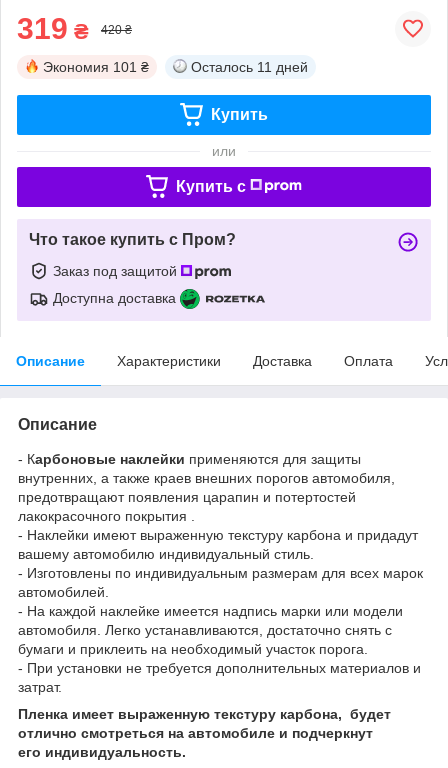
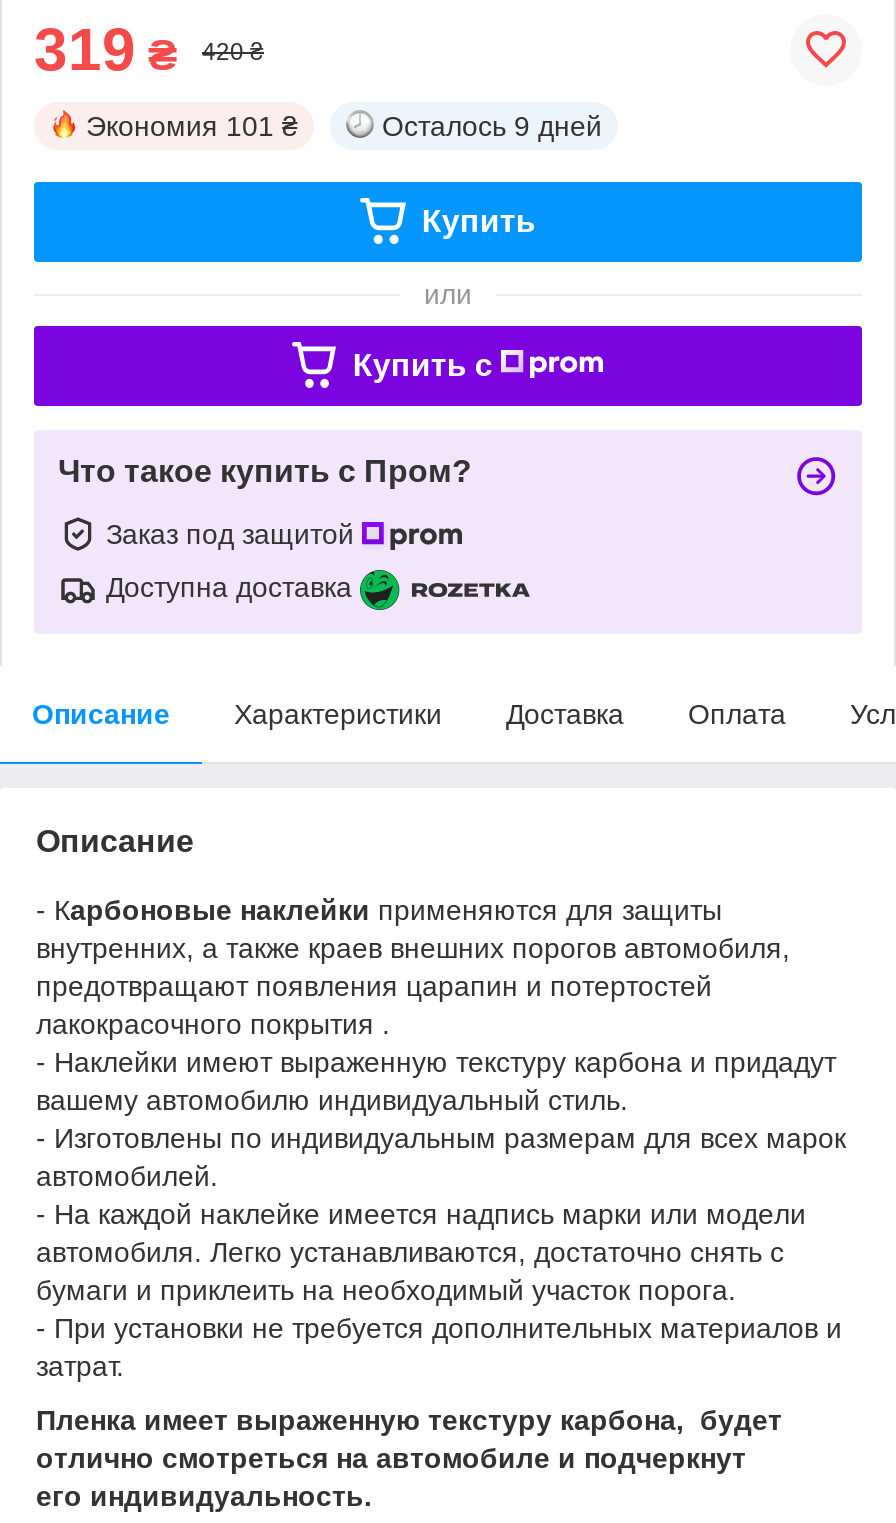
[191,59,308,75] Осталось 11 дней -> [382,110,602,142] Осталось 9 дней

